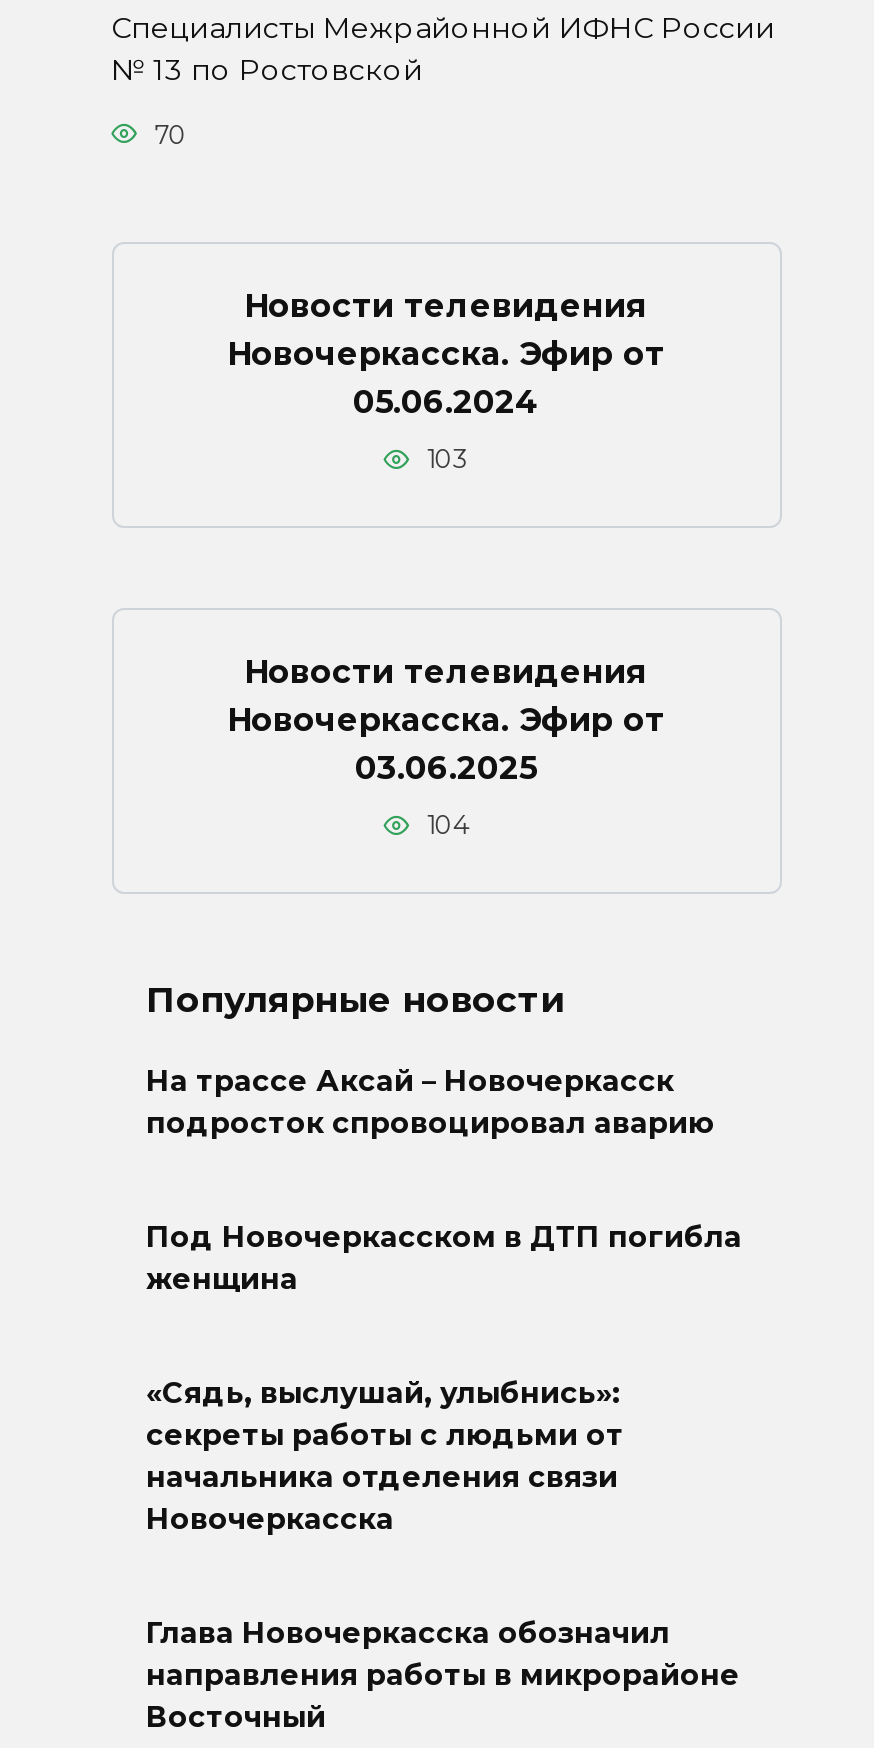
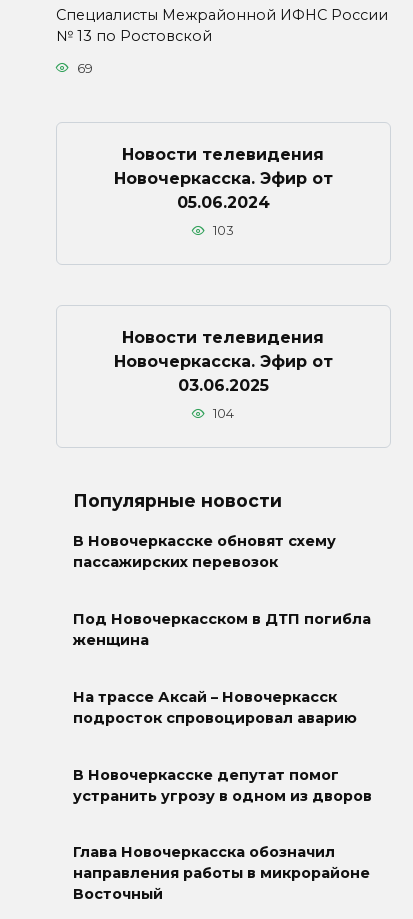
[154,120,186,150] 70 -> [77,61,93,76] 69
none -> [73,533,336,572] В Новочеркасске обновят схему | пассажирских перевозок
moved [146,1064,714,1142] -> [73,688,357,727]: На трассе Аксай – Новочеркасск | подросток спровоцировал аварию
[146,1375,624,1537] «Сядь, выслушай, улыбнись»: | секреты работы с людьми от | начальника отделения связи | Новочеркасска -> [73,766,372,805] В Новочеркасске депутат помог | устранить угрозу в одном из дворов

